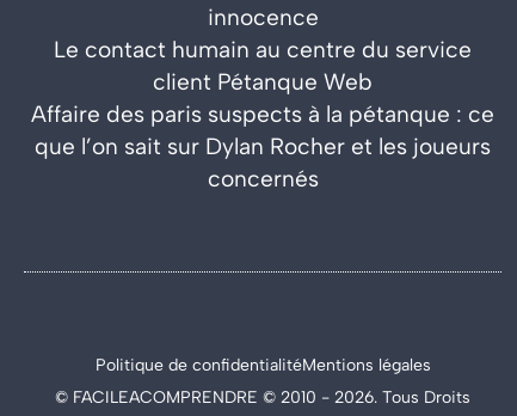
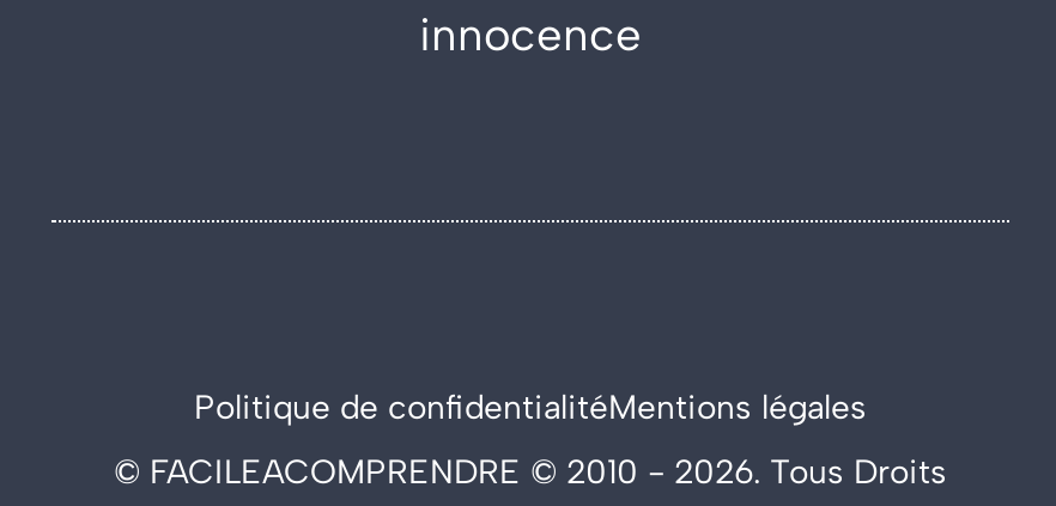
[31,36,494,192] Le contact humain au centre du service | client Pétanque Web | Affaire des paris suspects à la pétanque : ce | que l’on sait sur Dylan Rocher et les joueurs | concernés -> none

